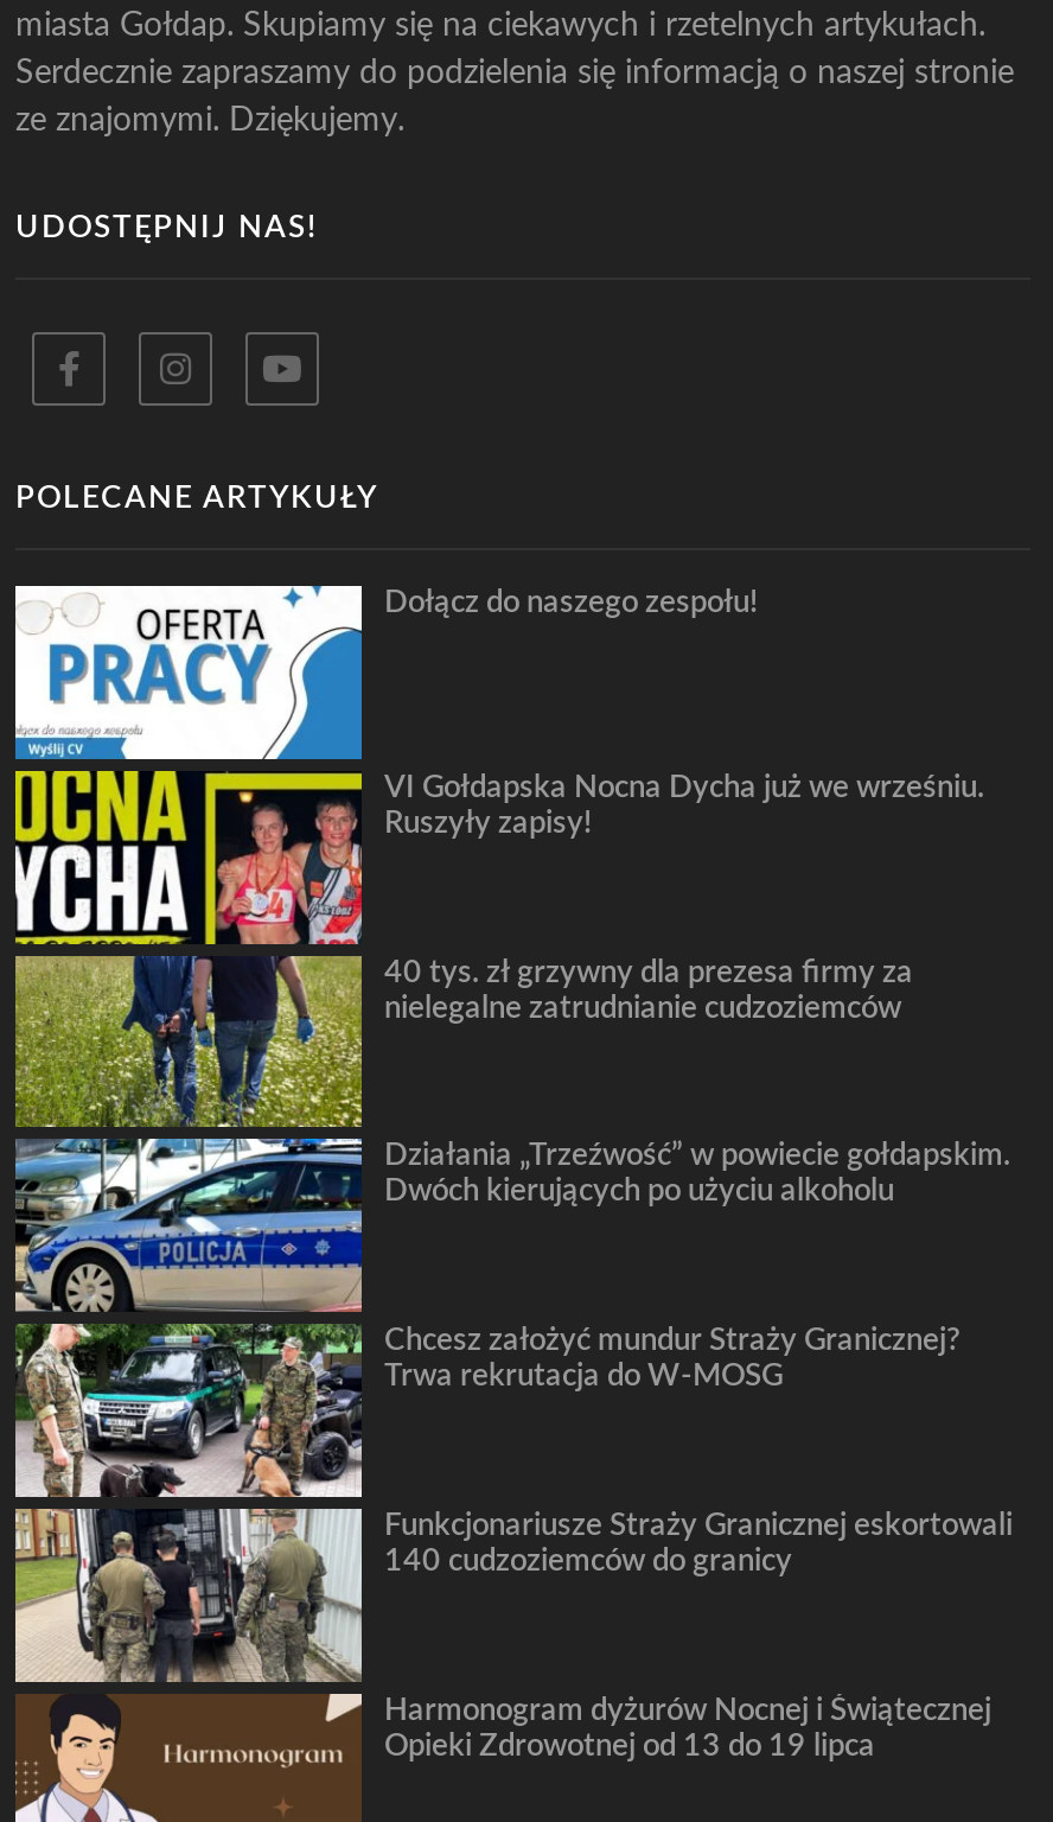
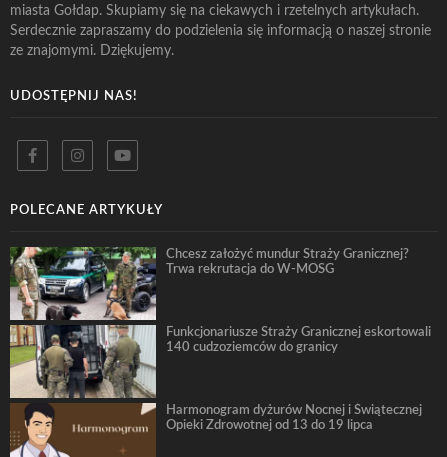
[13,584,759,1314] [image] | Dołącz do naszego zespołu! -> none
[384,773,984,837] VI Gołdapska Nocna Dycha już we wrześniu. | Ruszyły zapisy! -> none
[384,957,913,1022] 40 tys. zł grzywny dla prezesa firmy za | nielegalne zatrudnianie cudzoziemców -> none
[384,1142,1010,1206] Działania „Trzeźwość” w powiecie gołdapskim. | Dwóch kierujących po użyciu alkoholu -> none

